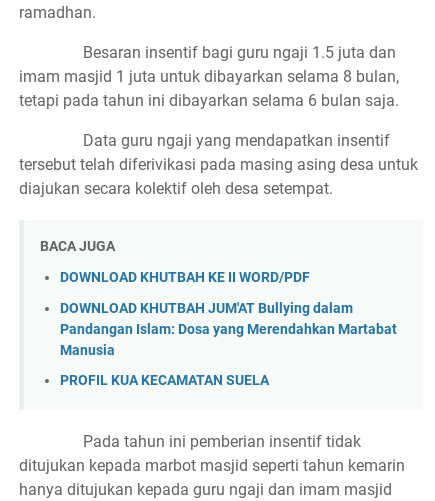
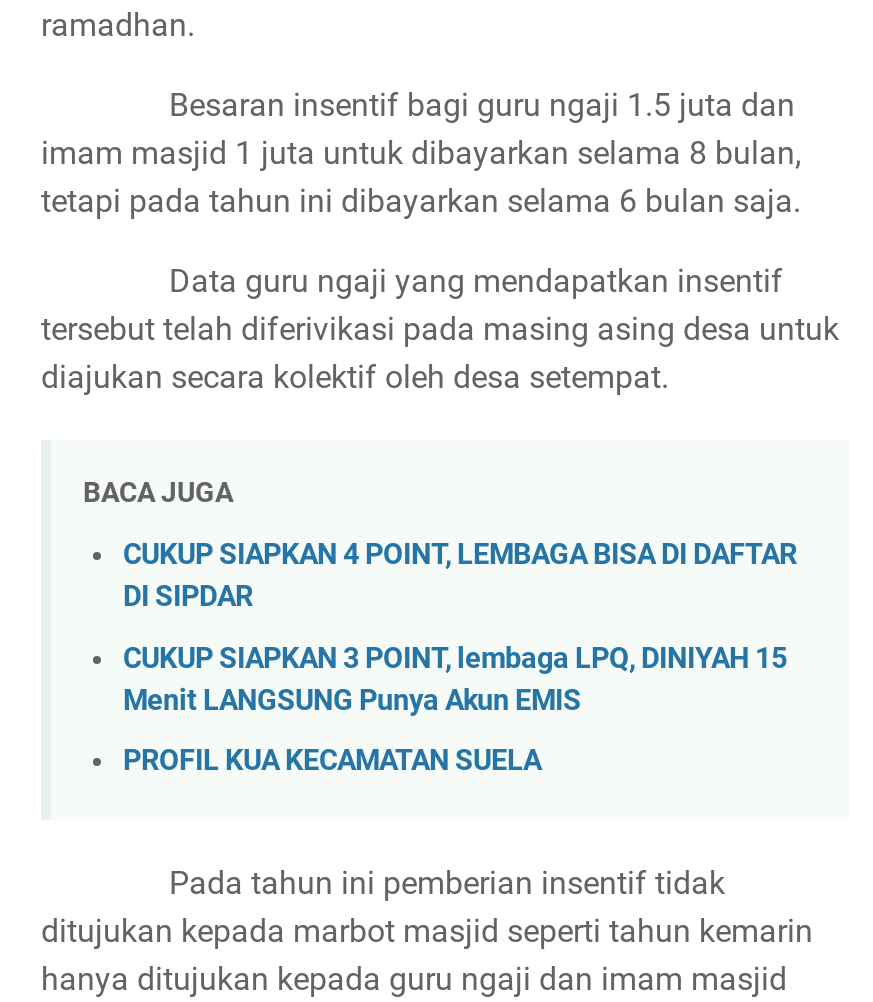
[60,269,310,286] DOWNLOAD KHUTBAH KE II WORD/PDF -> [123,538,797,614] CUKUP SIAPKAN 4 POINT, LEMBAGA BISA DI DAFTAR | DI SIPDAR
[60,300,397,359] DOWNLOAD KHUTBAH JUM'AT Bullying dalam | Pandangan Islam: Dosa yang Merendahkan Martabat | Manusia -> [123,641,787,717] CUKUP SIAPKAN 3 POINT, lembaga LPQ, DINIYAH 15 | Menit LANGSUNG Punya Akun EMIS

